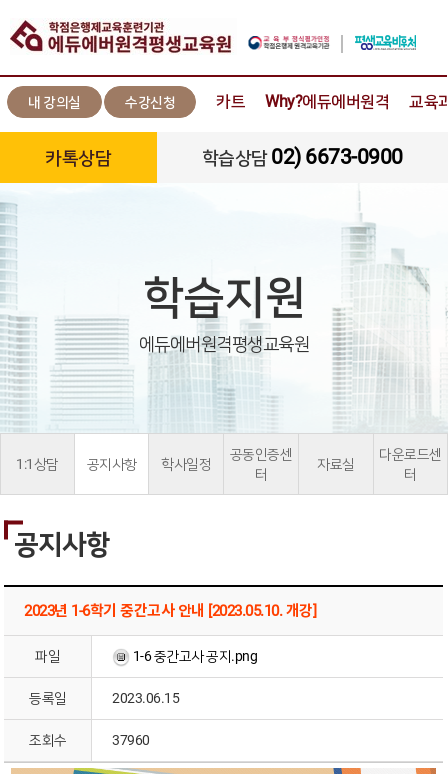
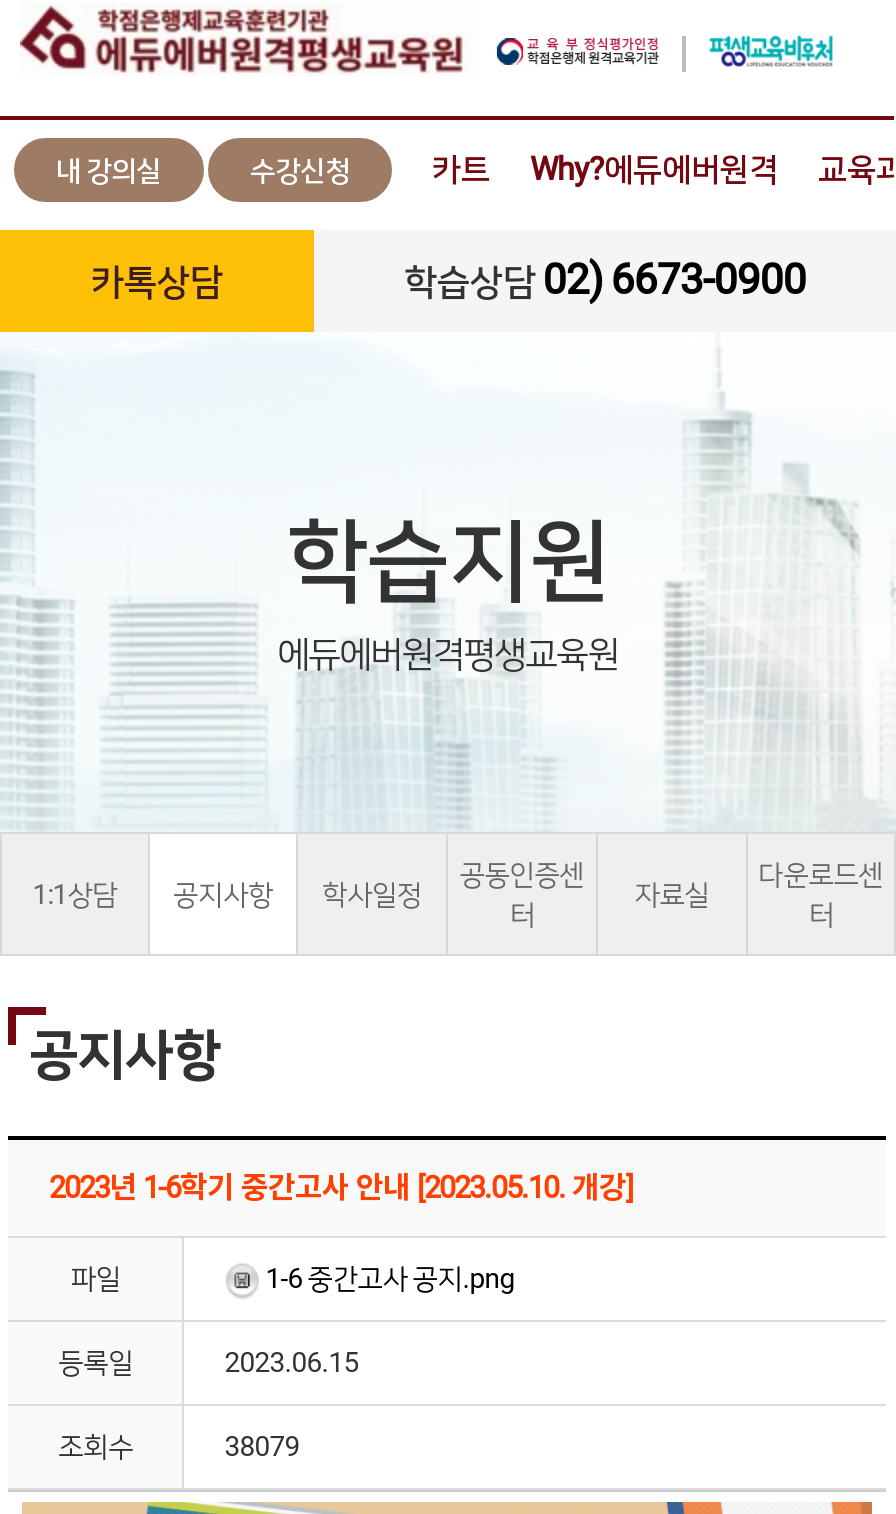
[112,732,150,748] 37960 -> [225,1430,300,1462] 38079

